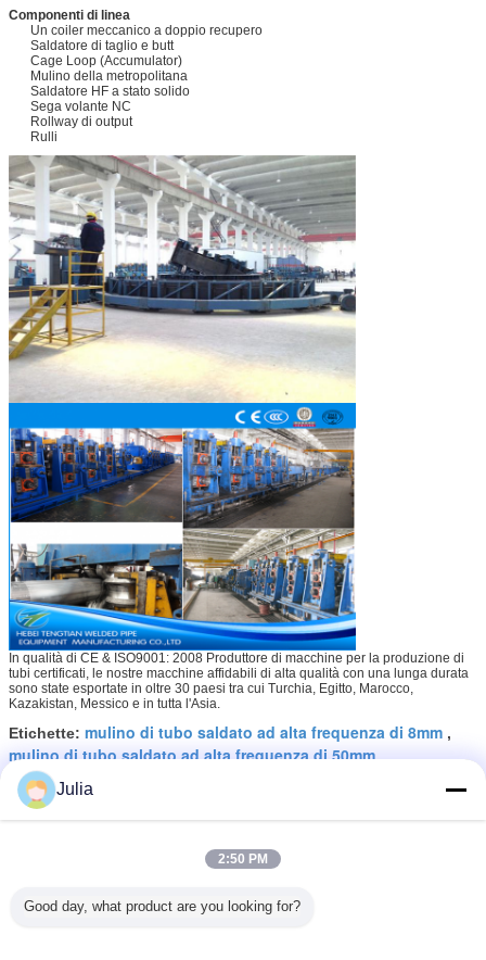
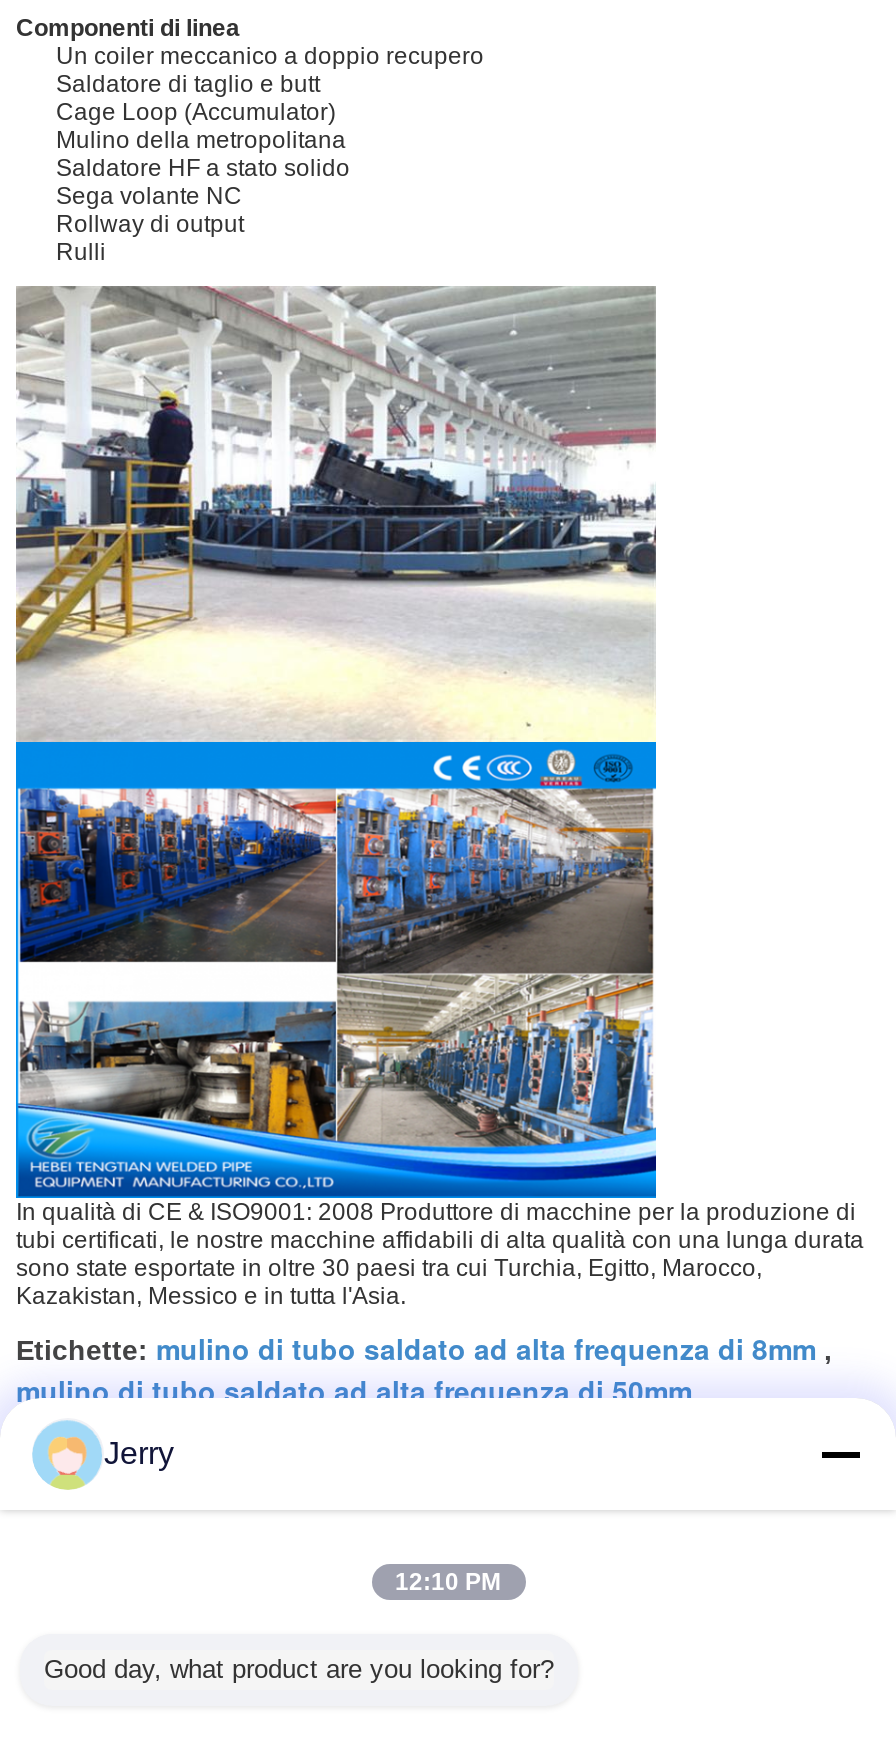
[56,780,93,798] Julia -> [104,1436,174,1470] Jerry
[218,851,268,867] 2:50 PM -> [395,1568,501,1596] 12:10 PM

